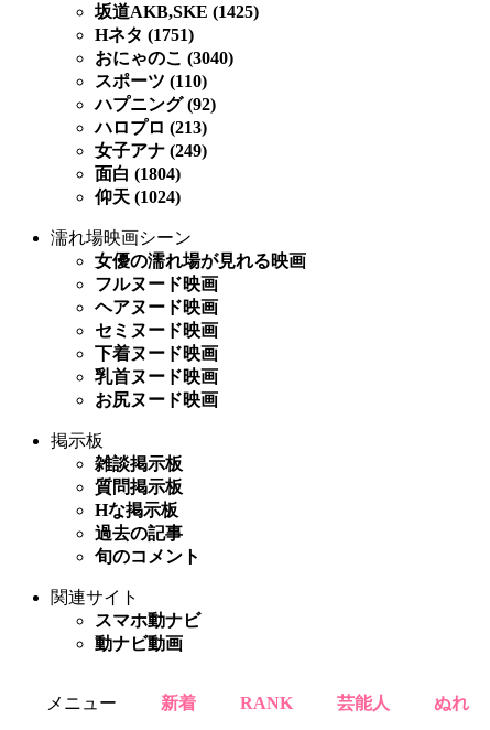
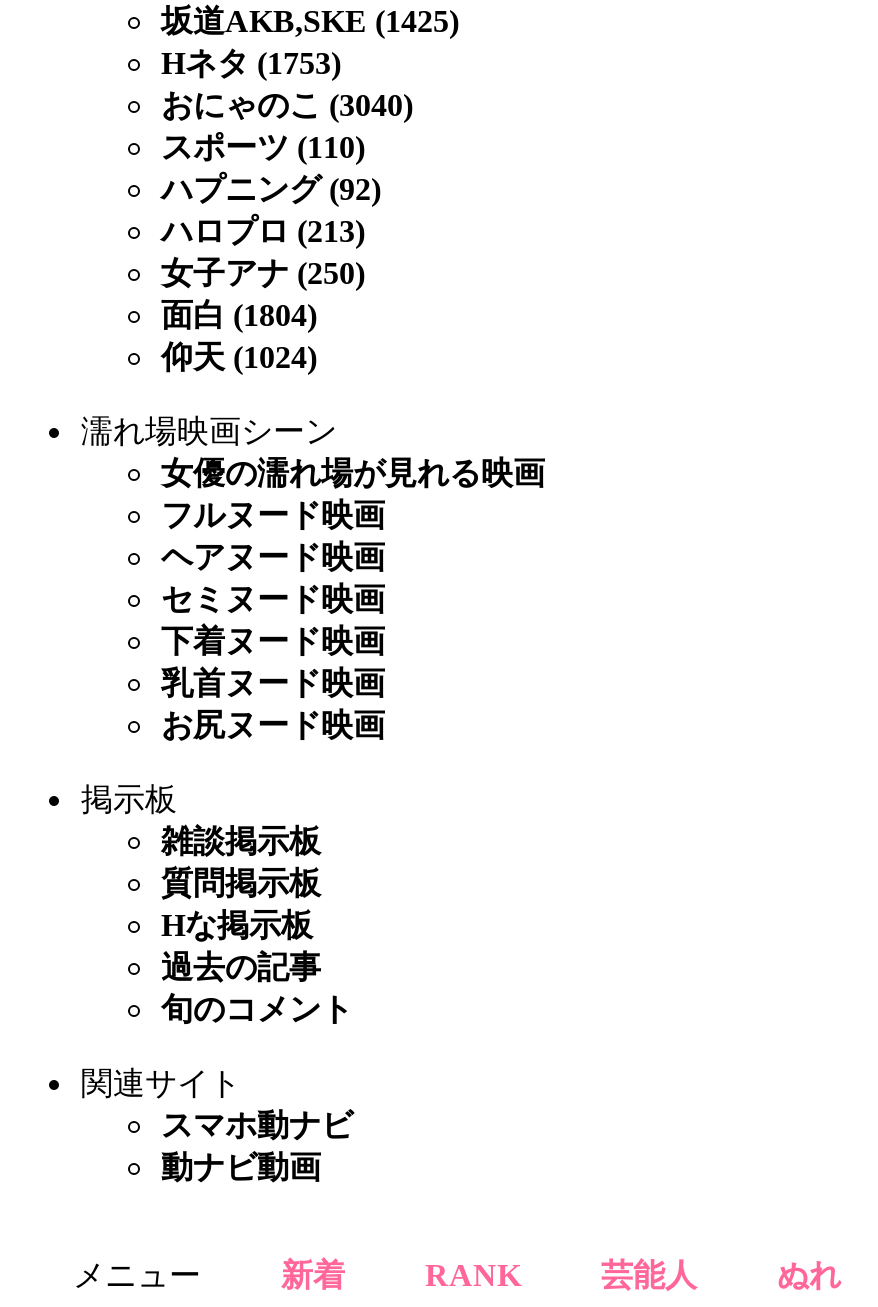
[95,25,194,44] Hネタ (1751) -> [161,45,341,79] Hネタ (1753)
[95,141,207,159] 女子アナ (249) -> [161,255,365,289] 女子アナ (250)

